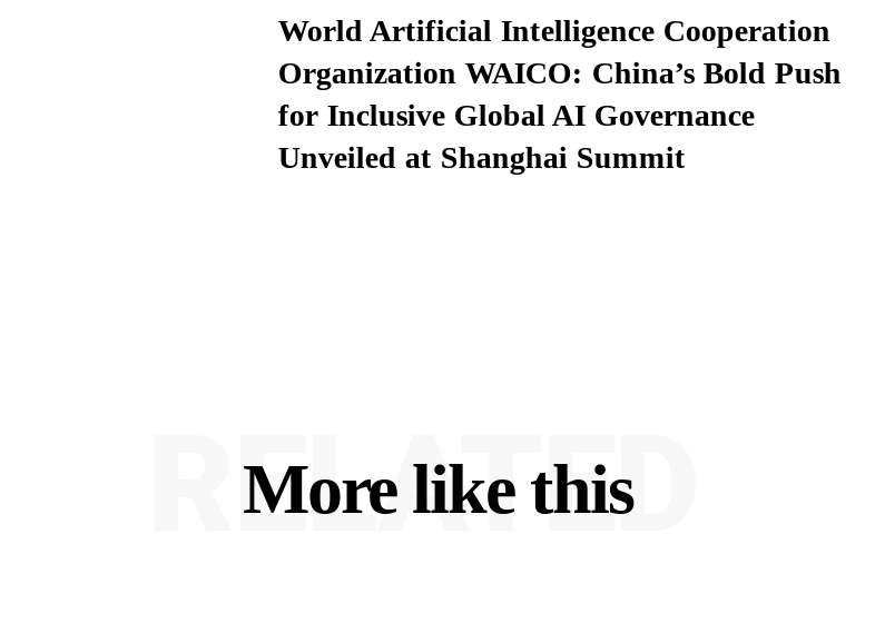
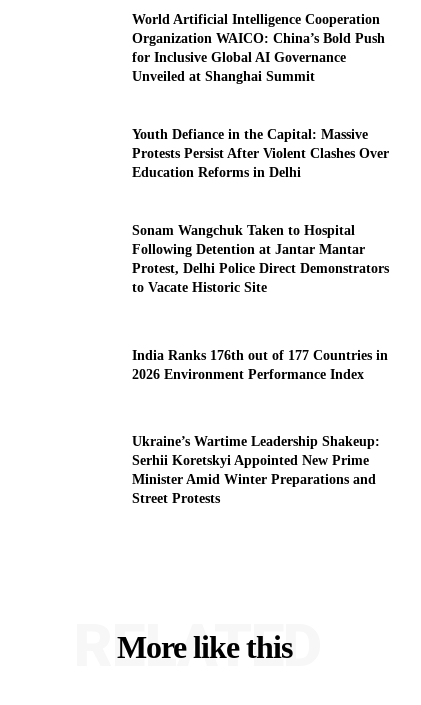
none -> [132,127,389,180] Youth Defiance in the Capital: Massive | Protests Persist After Violent Clashes Over | Education Reforms in Delhi
none -> [132,223,389,295] Sonam Wangchuk Taken to Hospital | Following Detention at Jantar Mantar | Protest, Delhi Police Direct Demonstrators | to Vacate Historic Site
none -> [132,348,388,382] India Ranks 176th out of 177 Countries in | 2026 Environment Performance Index
none -> [132,434,380,506] Ukraine’s Wartime Leadership Shakeup: | Serhii Koretskyi Appointed New Prime | Minister Amid Winter Preparations and | Street Protests

